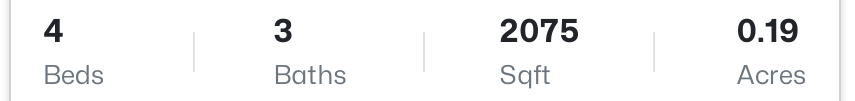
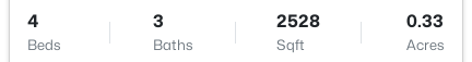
[500,12,580,50] 2075 -> [277,11,320,32] 2528
[737,12,799,50] 0.19 -> [406,11,444,32] 0.33

